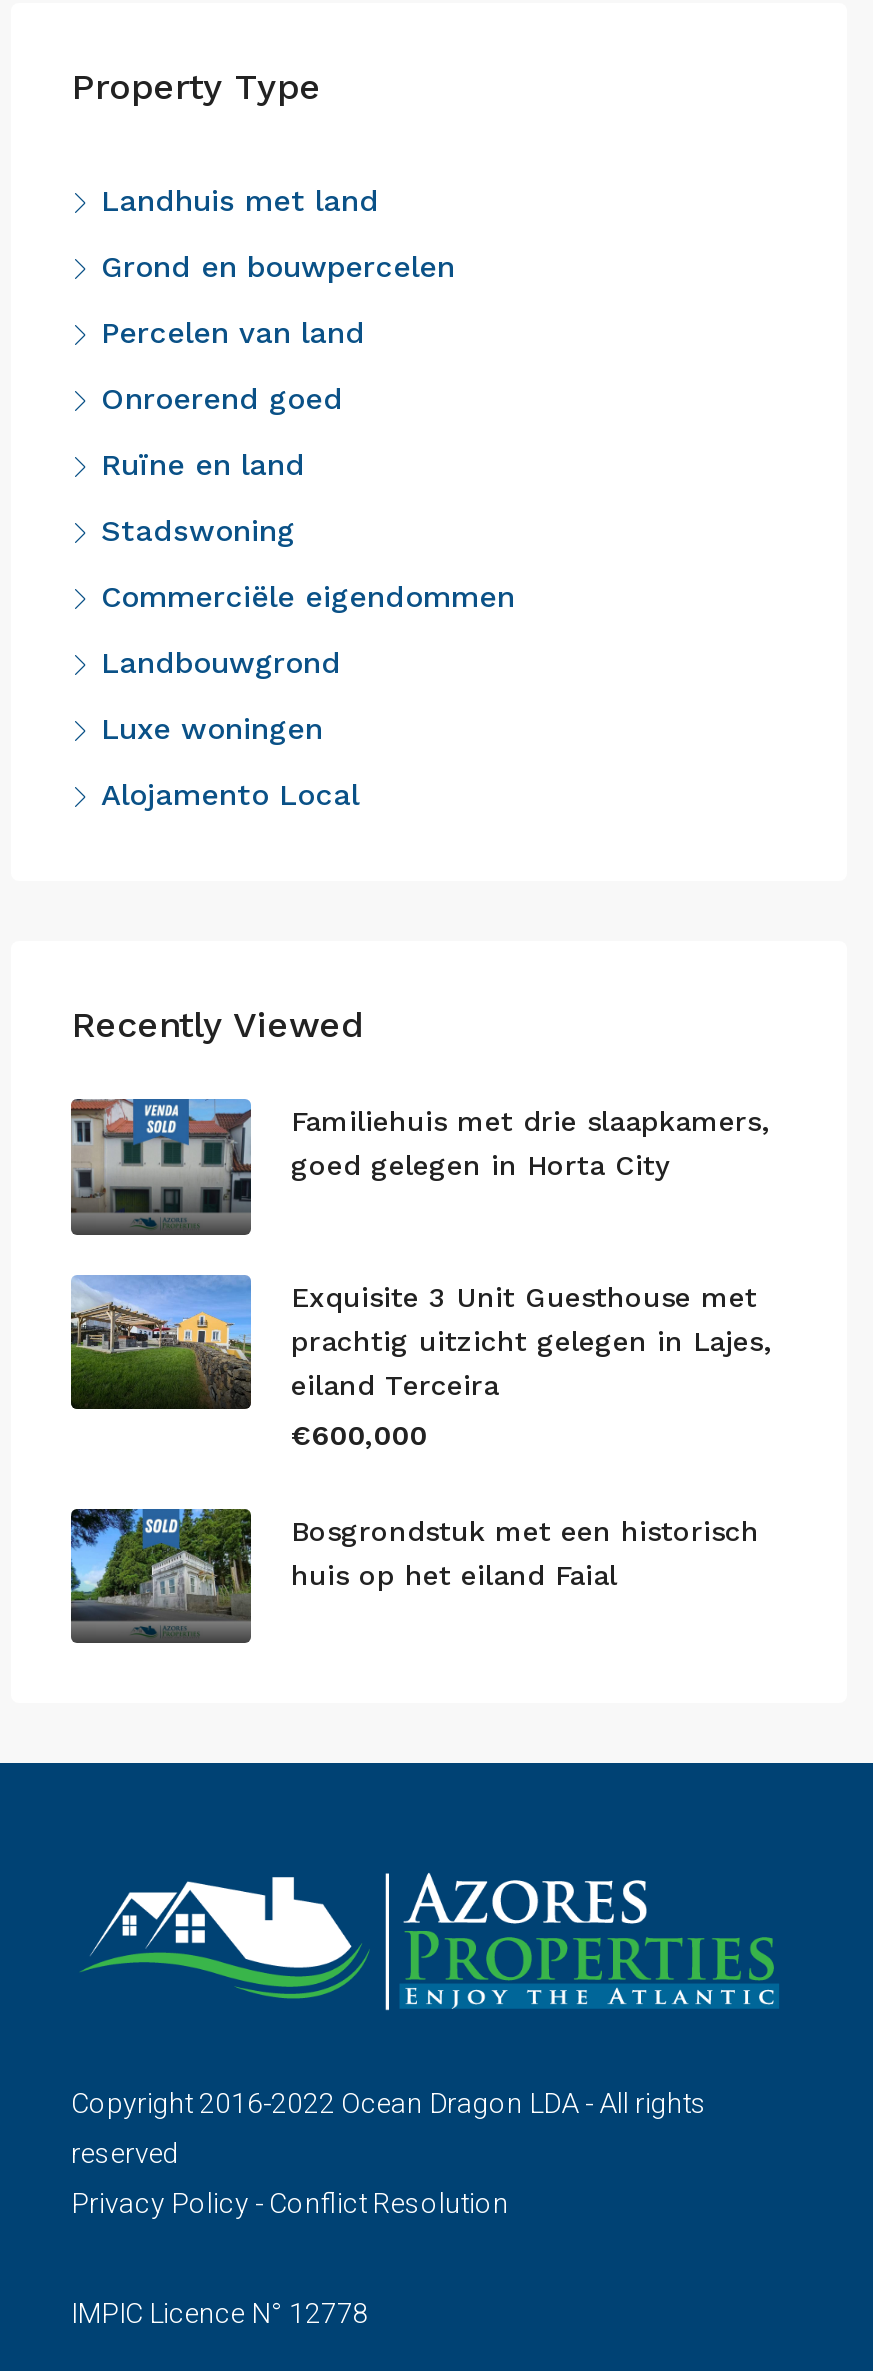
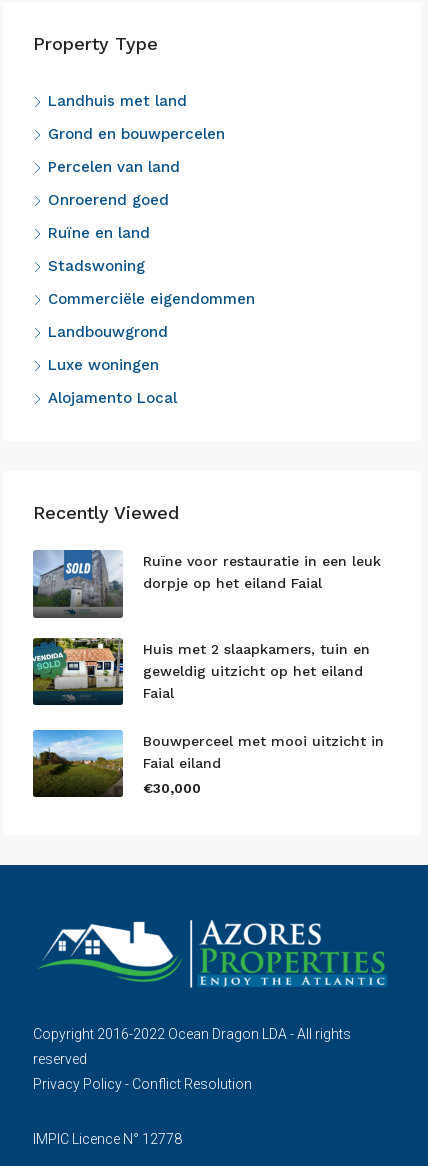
[69,1099,769,1213] [image] | Familiehuis met drie slaapkamers, | goed gelegen in Horta City -> [33,549,381,606] [image] | Ruïne voor restauratie in een leuk | dorpje op het eiland Faial
[71,1275,771,1411] [image] | Exquisite 3 Unit Guesthouse met | prachtig uitzicht gelegen in Lajes, | eiland Terceira -> [33,637,370,706] [image] | Huis met 2 slaapkamers, tuin en | geweldig uitzicht op het eiland | Faial
[291,1418,427,1450] €600,000 -> [143,732,384,770] Bouwperceel met mooi uitzicht in | Faial eiland
[69,1493,759,1645] [image] | Bosgrondstuk met een historisch | huis op het eiland Faial -> [32,729,201,805] [image] | €30,000

